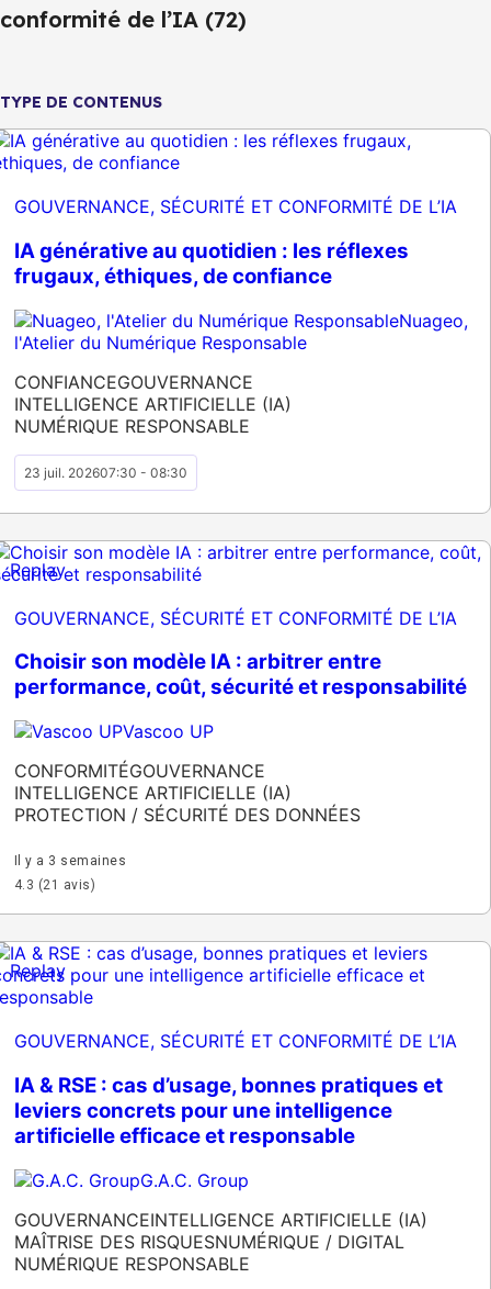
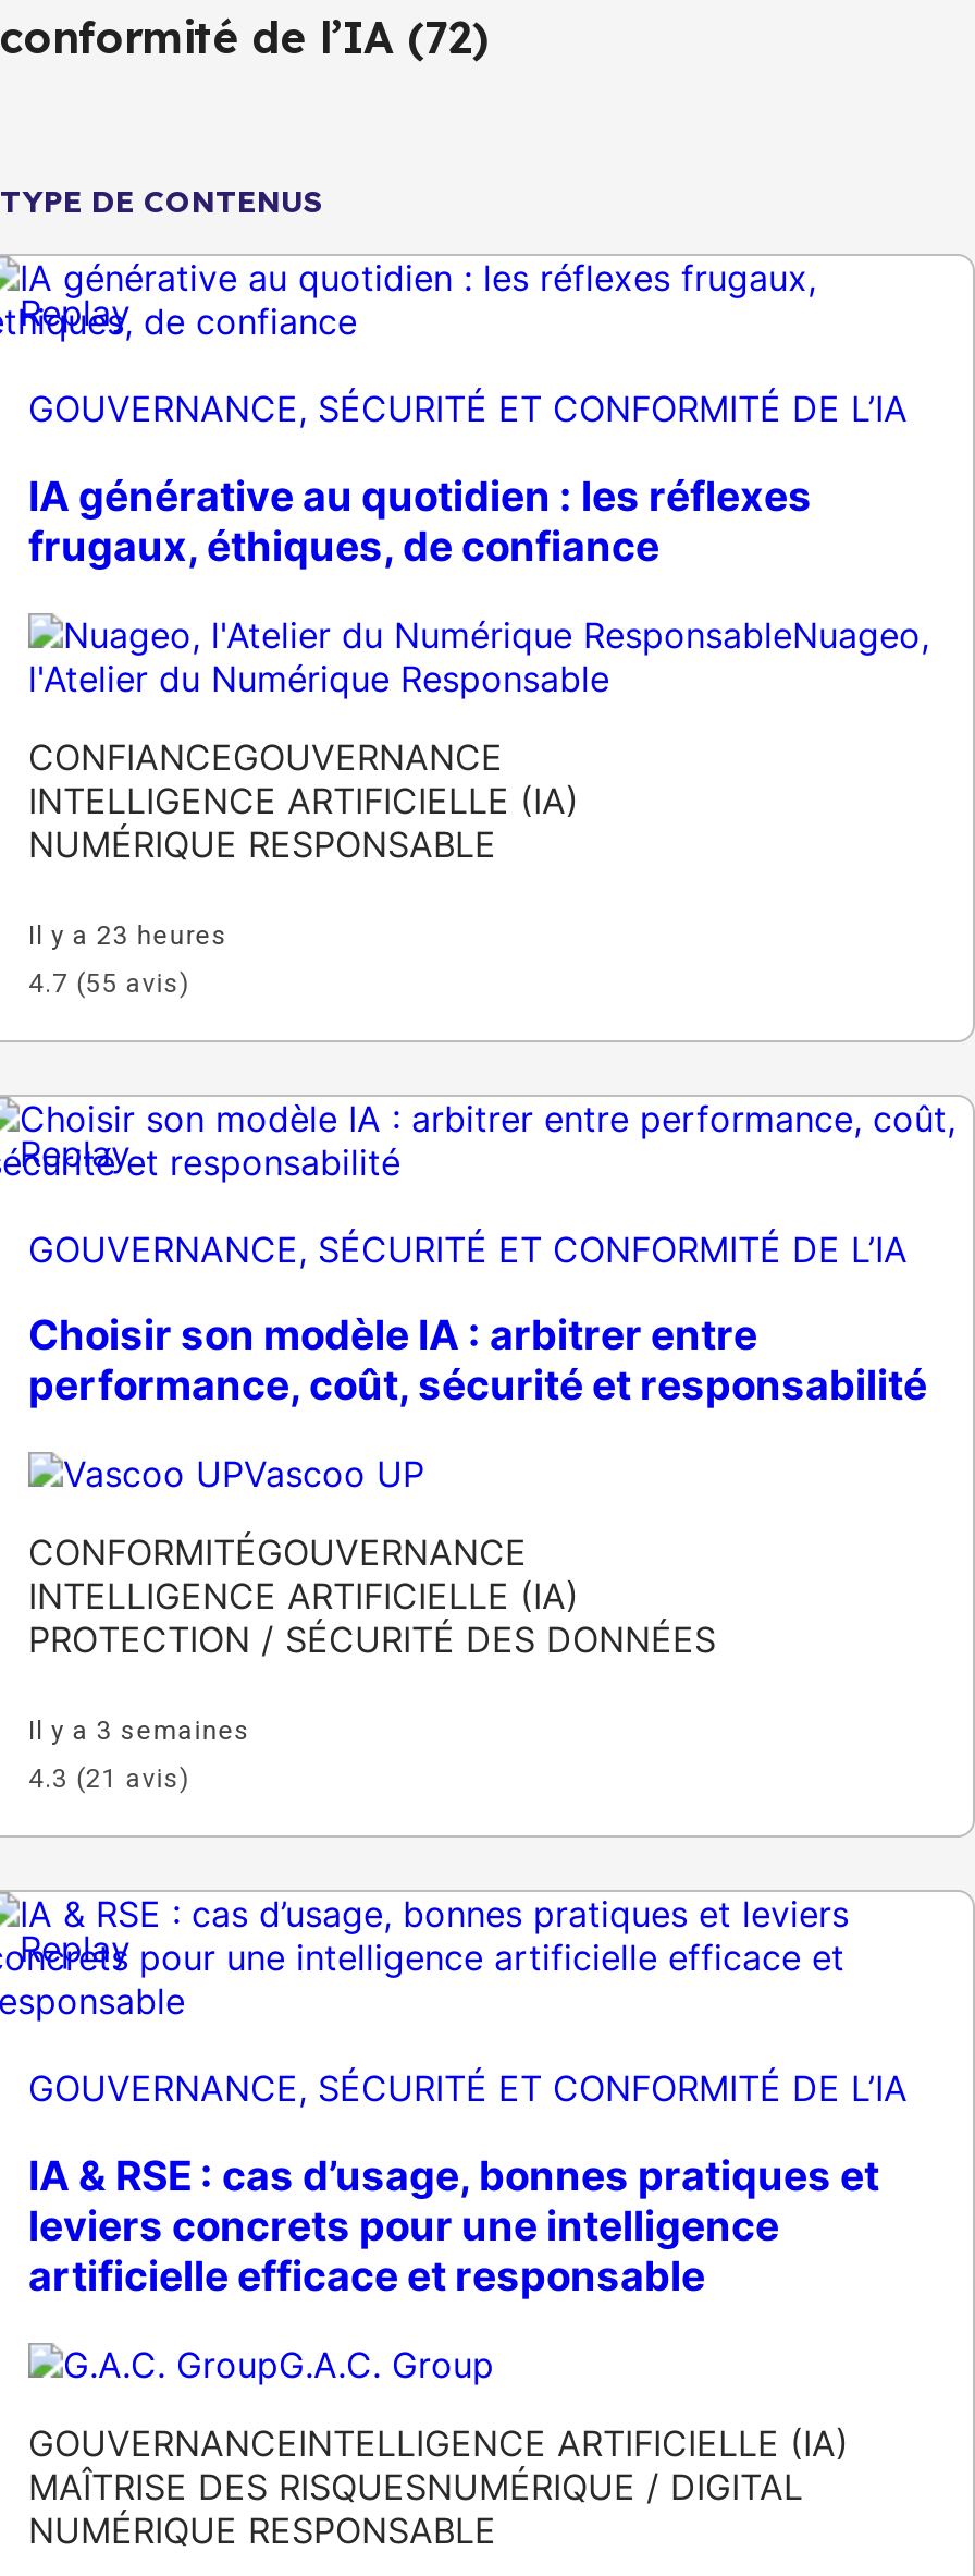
none -> [20,291,131,335] Replay
[24,464,187,481] 23 juil. 202607:30 - 08:30 -> [28,920,228,998] Il y a 23 heures | 4.7 (55 avis)

